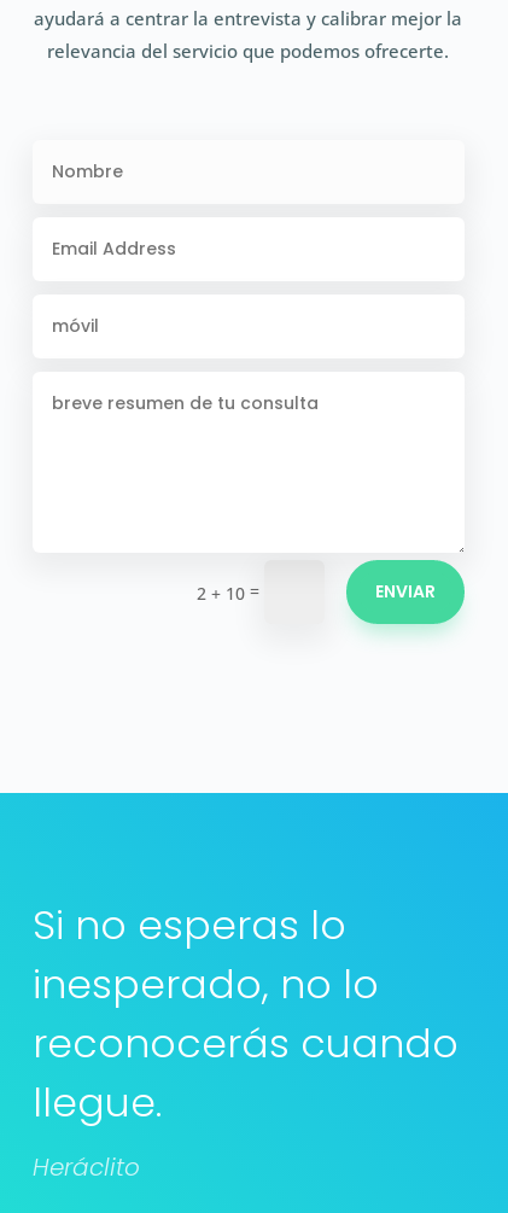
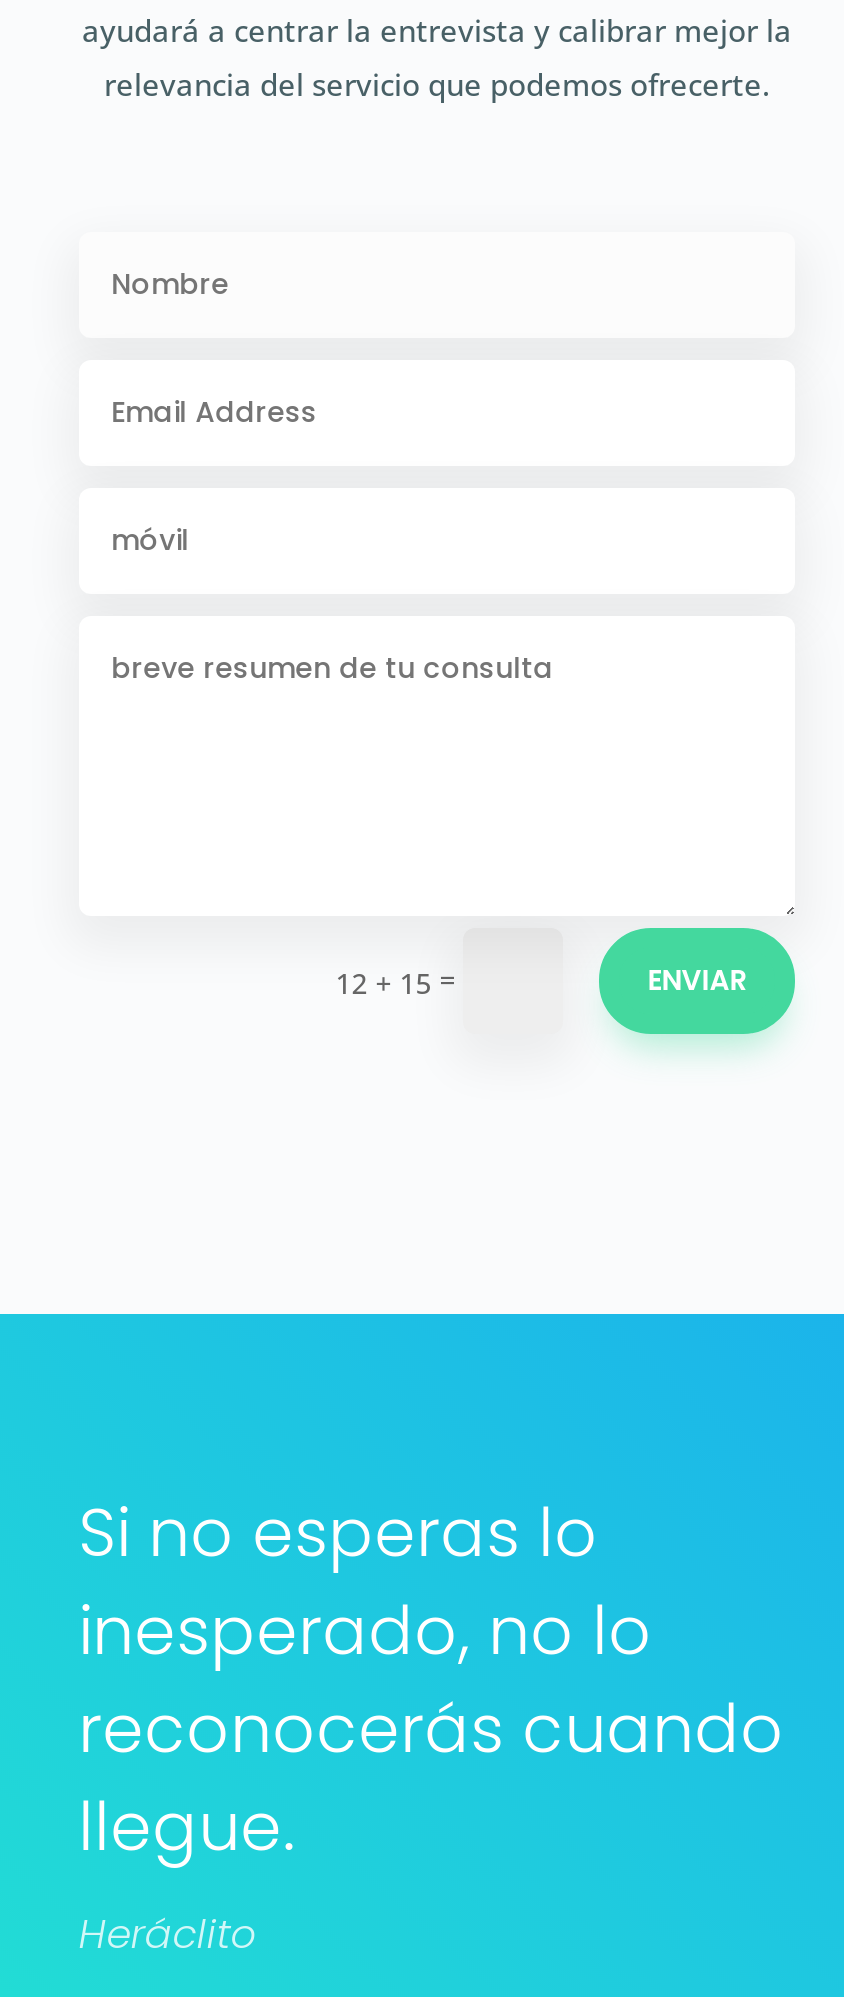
[197,579,264,604] 2 + 10 = -> [335,959,463,1001] 12 + 15 =

